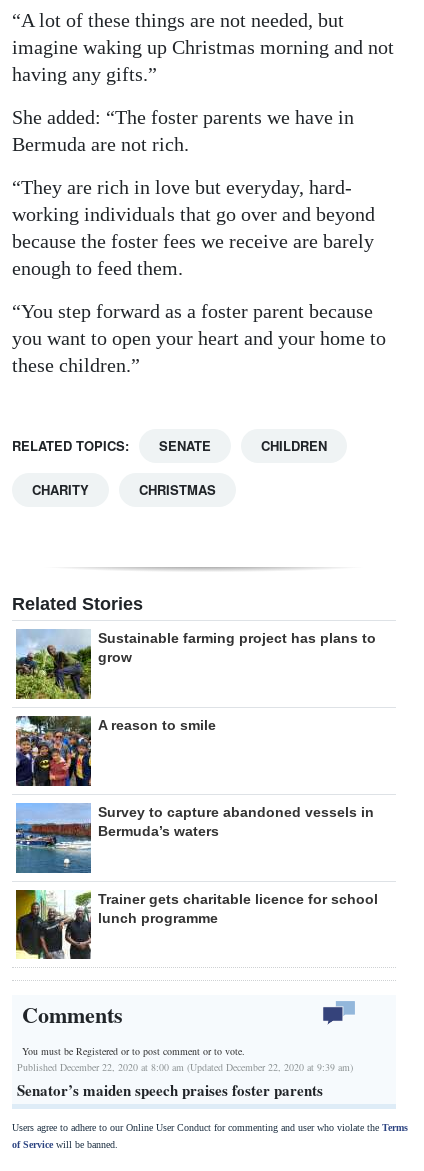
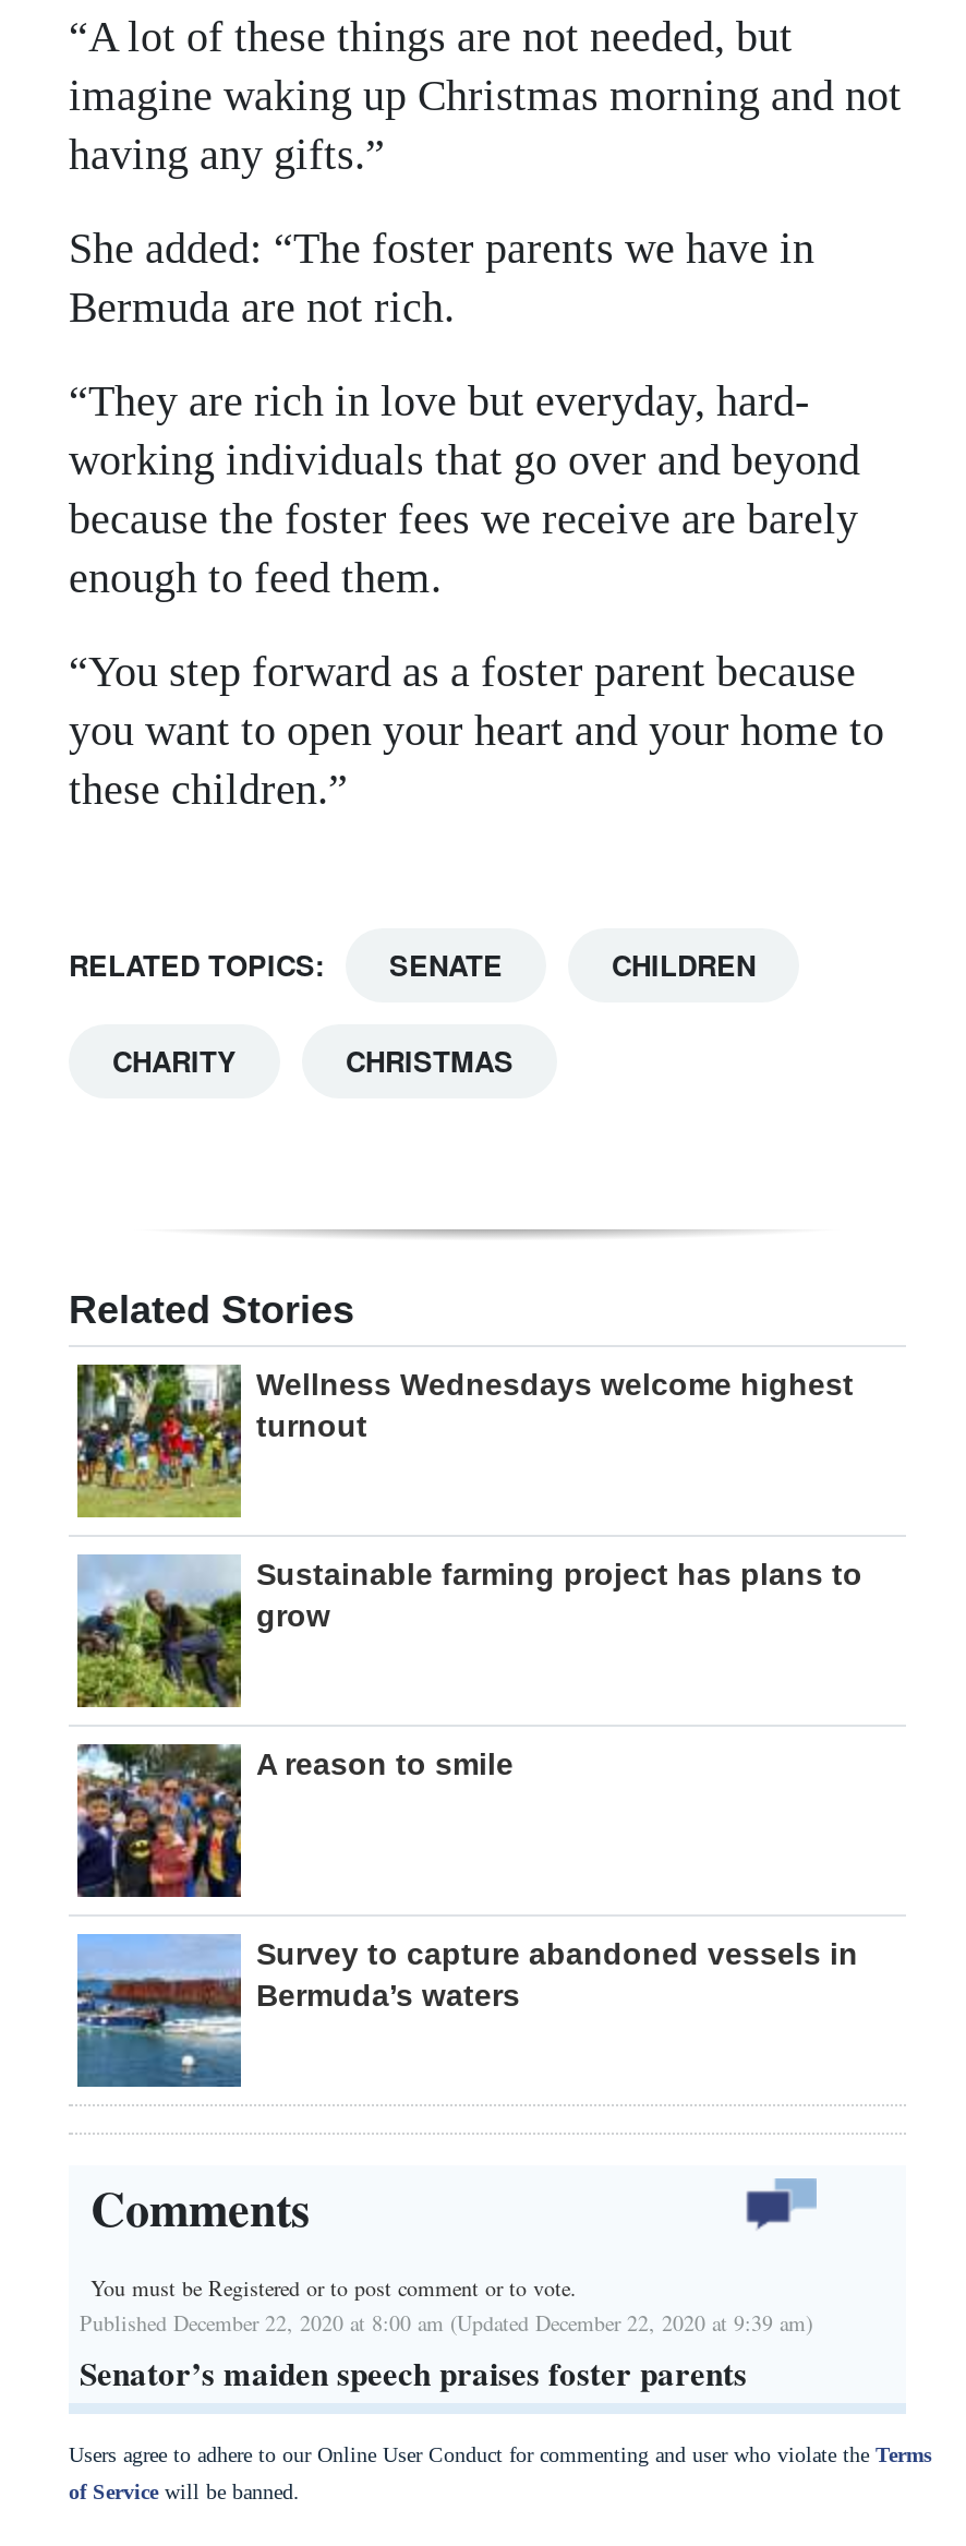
none -> [75,1362,854,1520] [image] | Wellness Wednesdays welcome highest | turnout
moved [14,628,376,839] -> [73,1552,862,2013]: [image] | Sustainable farming project has plans to | grow | A reason to smile | Survey to capture abandoned vessels in | Bermuda’s waters
moved [14,803,95,877] -> [73,1934,250,2095]: [image]
[15,889,378,960] [image] | Trainer gets charitable licence for school | lunch programme -> none

